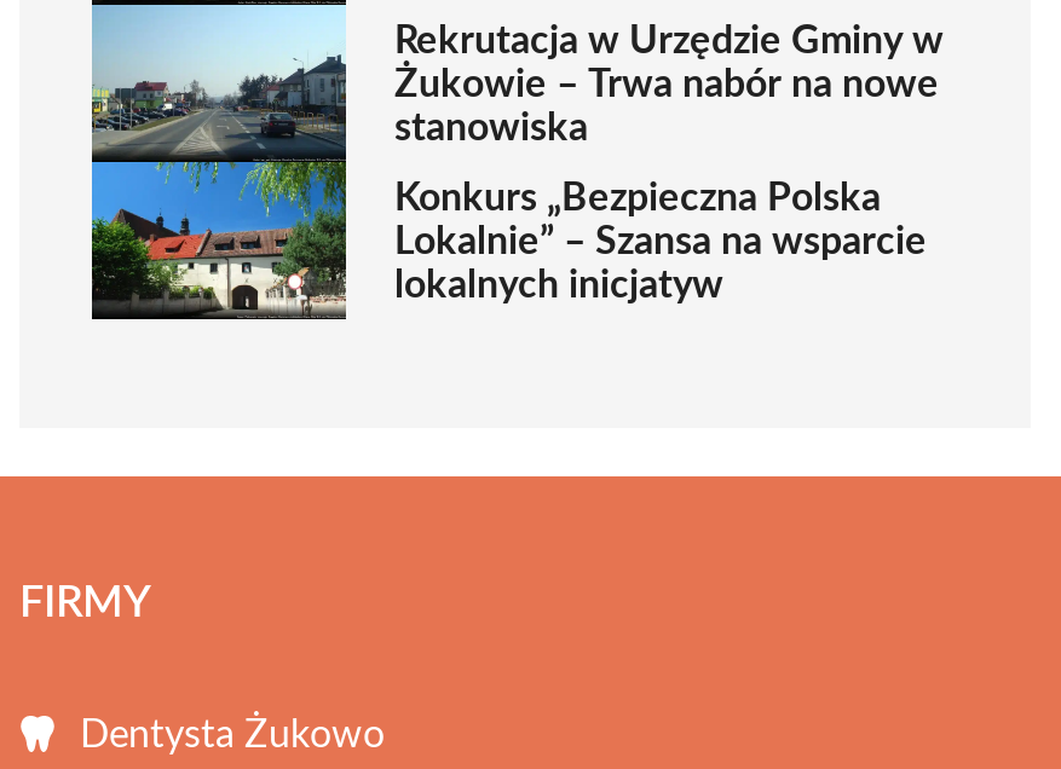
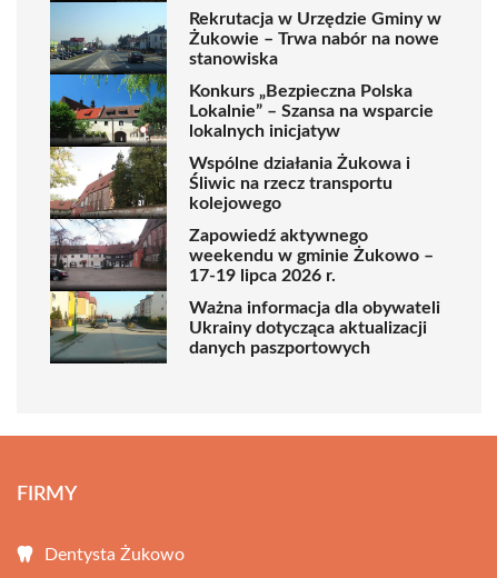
none -> [49,146,440,362] [image] | Wspólne działania Żukowa i | Śliwic na rzecz transportu | kolejowego | Zapowiedź aktywnego | weekendu w gminie Żukowo – | 17-19 lipca 2026 r. | Ważna informacja dla obywateli | Ukrainy dotycząca aktualizacji | danych paszportowych

